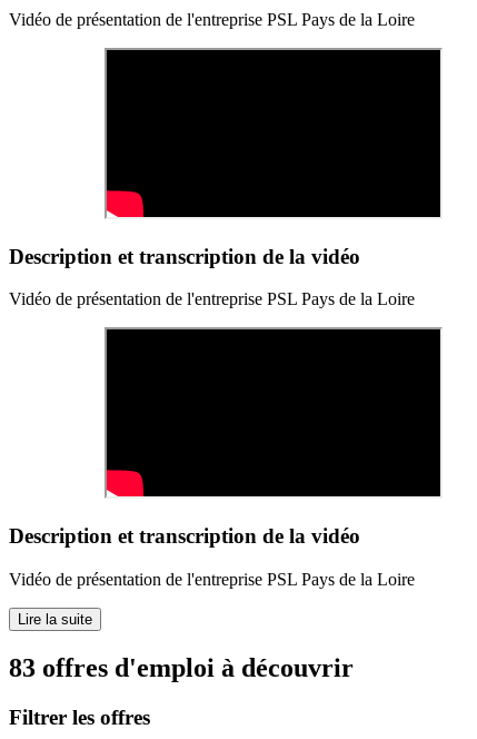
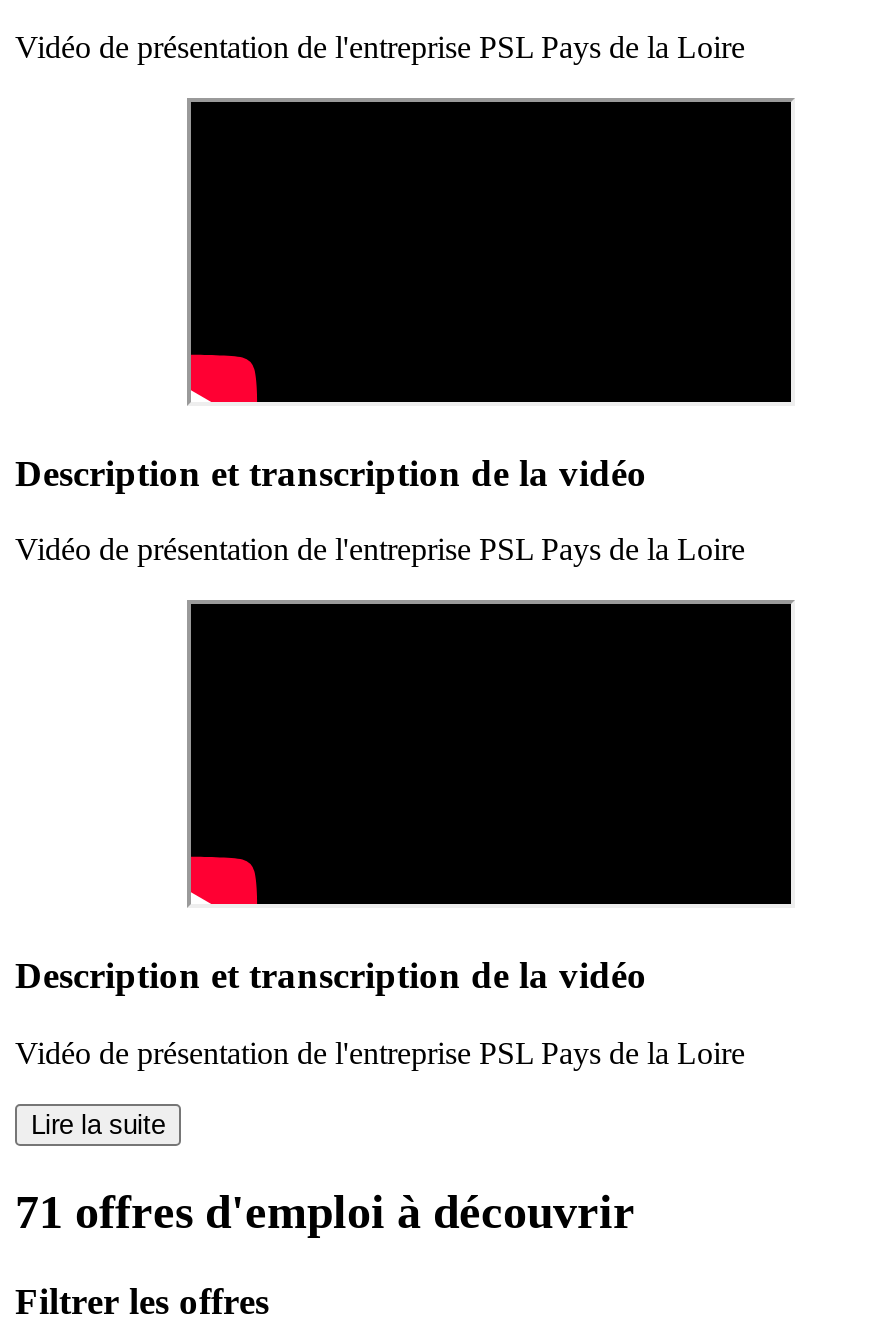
[9,653,354,682] 83 offres d'emploi à découvrir -> [15,1185,635,1237] 71 offres d'emploi à découvrir

